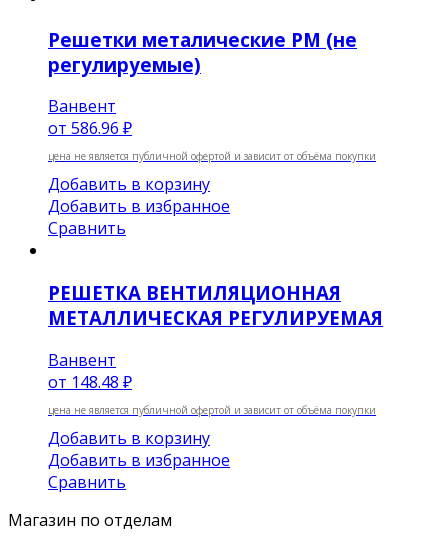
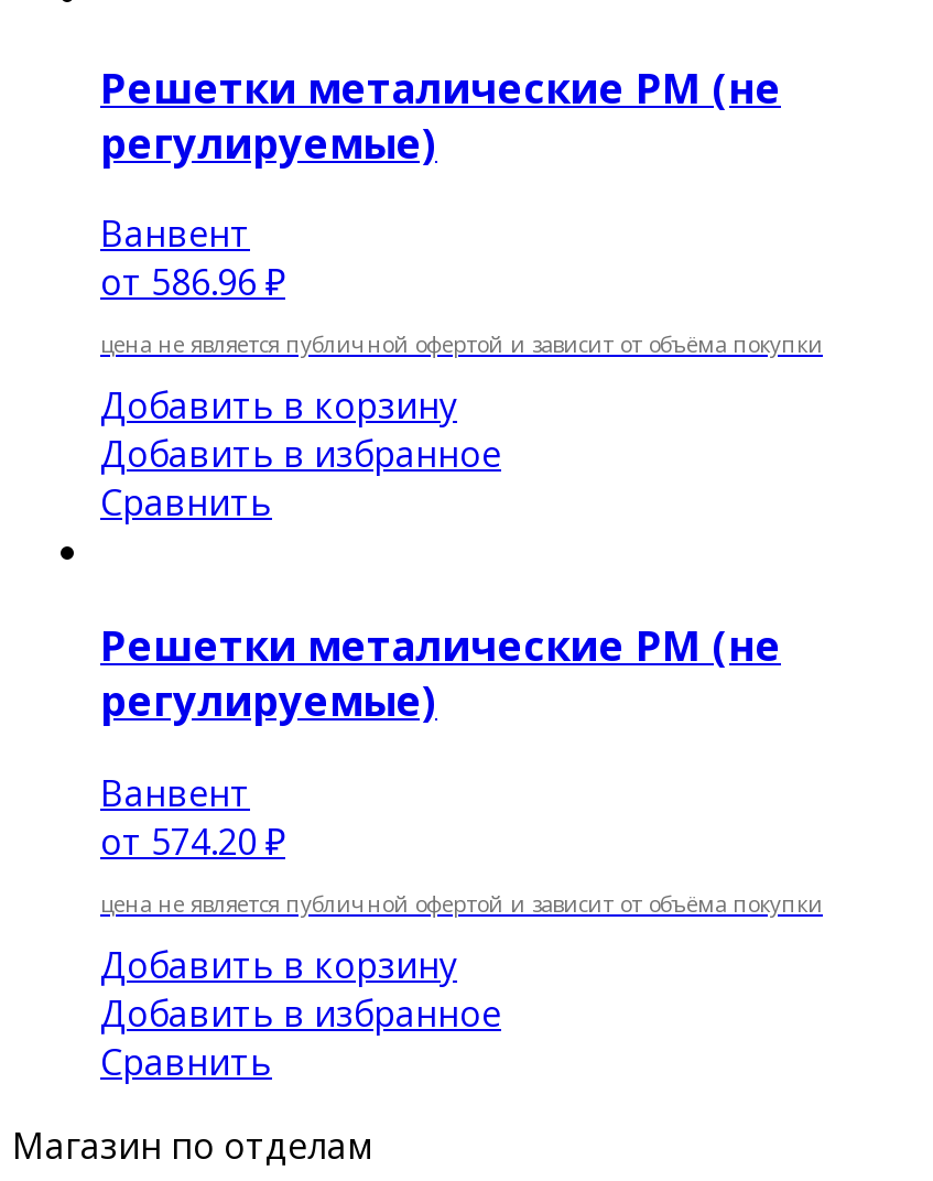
[48,280,383,330] РЕШЕТКА ВЕНТИЛЯЦИОННАЯ | МЕТАЛЛИЧЕСКАЯ РЕГУЛИРУЕМАЯ -> [100,617,781,728] Решетки металические РМ (не | регулируемые)
[48,371,132,393] от 148.48 ₽ -> [100,817,285,866] от 574.20 ₽

